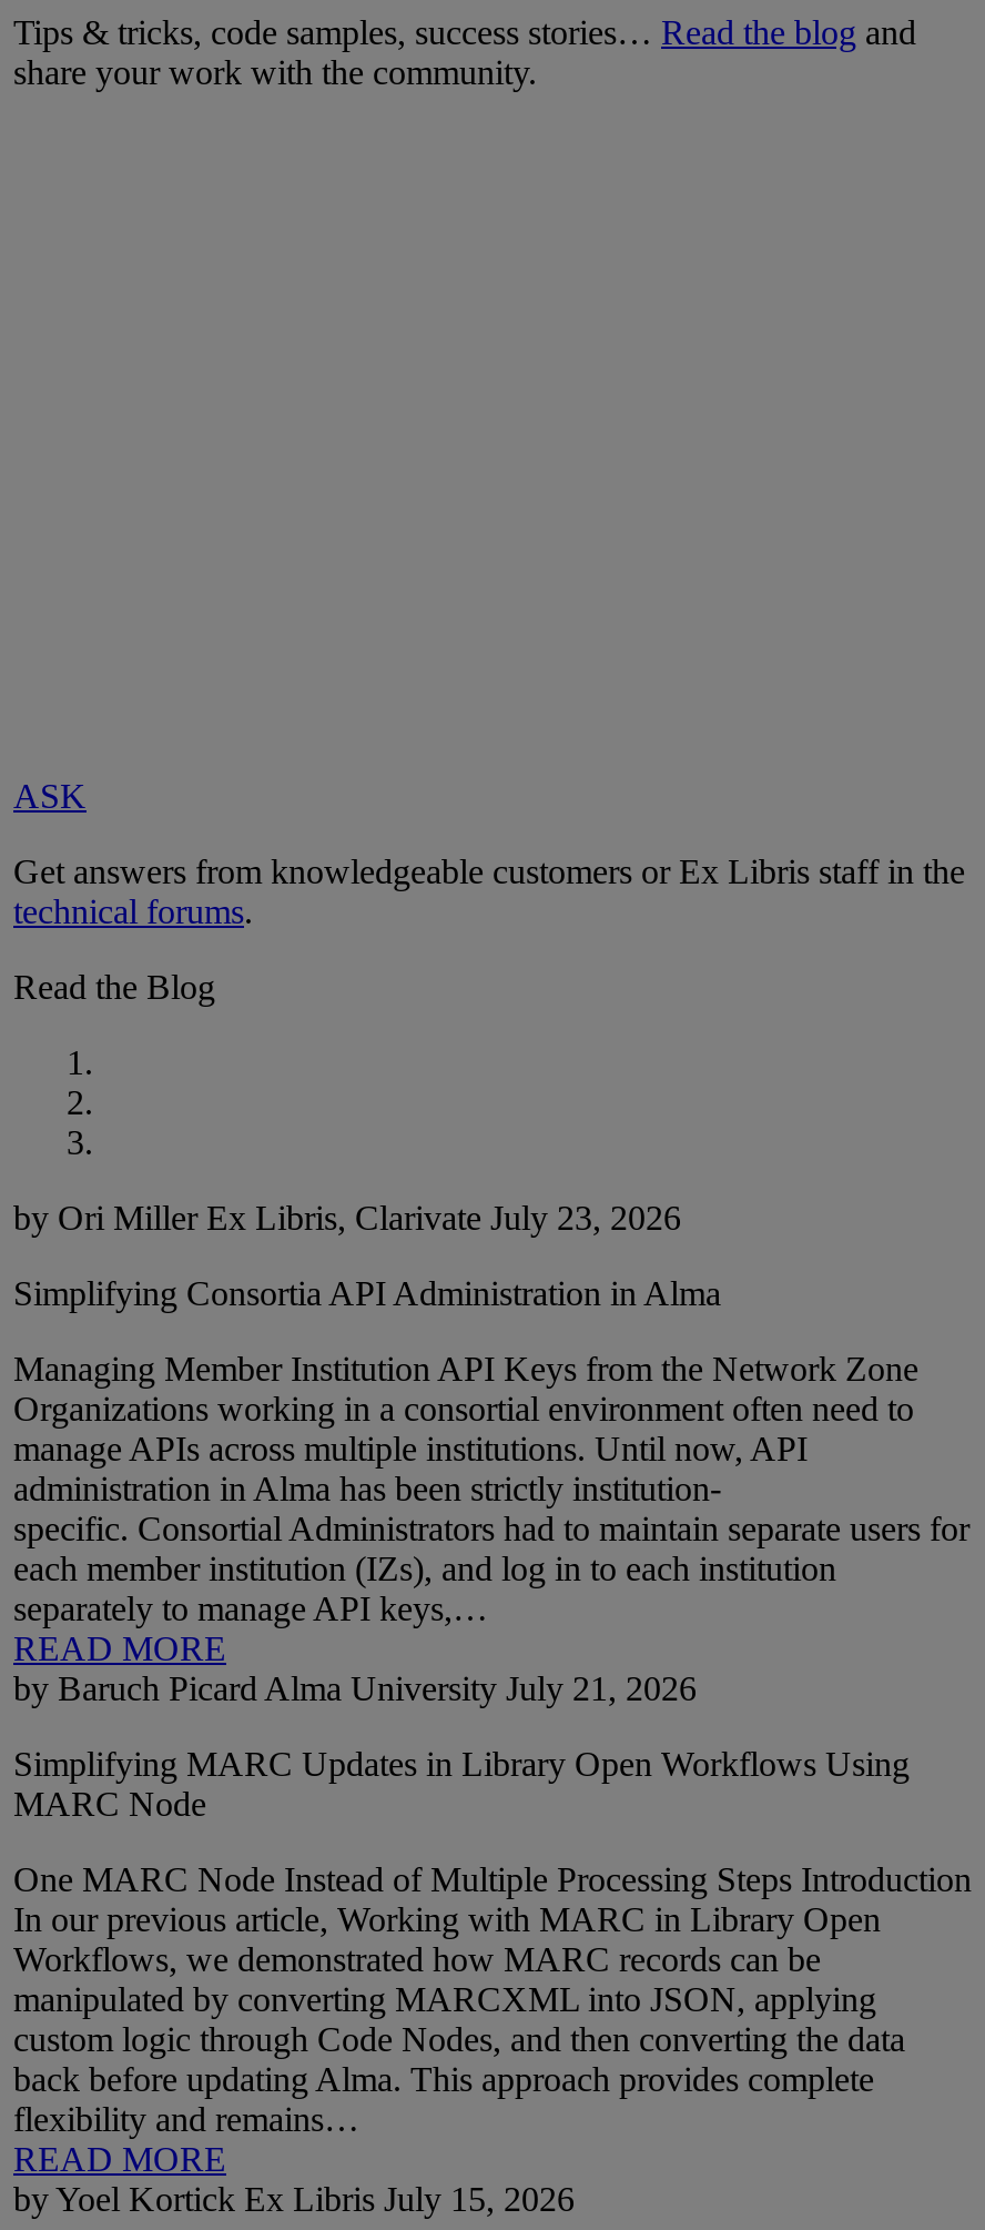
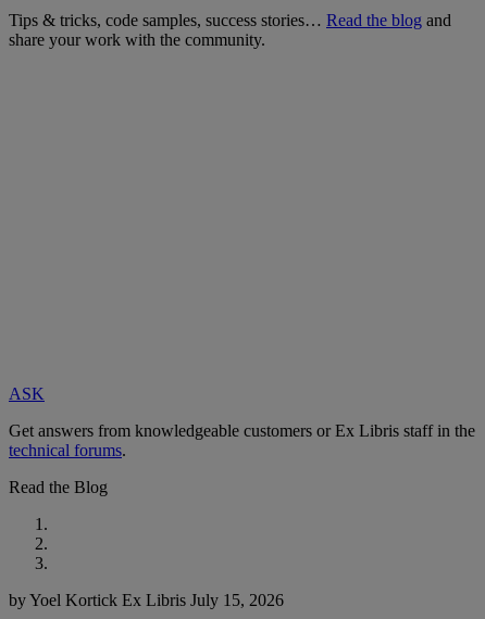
[13,1199,972,2178] by Ori Miller Ex Libris, Clarivate July 23, 2026 | Simplifying Consortia API Administration in Alma | Managing Member Institution API Keys from the Network Zone | Organizations working in a consortial environment often need to | manage APIs across multiple institutions. Until now, API | administration in Alma has been strictly institution- | specific. Consortial Administrators had to maintain separate users for | each member institution (IZs), and log in to each institution | separately to manage API keys,… | READ MORE | by Baruch Picard Alma University July 21, 2026 | Simplifying MARC Updates in Library Open Workflows Using | MARC Node | One MARC Node Instead of Multiple Processing Steps Introduction | In our previous article, Working with MARC in Library Open | Workflows, we demonstrated how MARC records can be | manipulated by converting MARCXML into JSON, applying | custom logic through Code Nodes, and then converting the data | back before updating Alma. This approach provides complete | flexibility and remains… | READ MORE -> none

